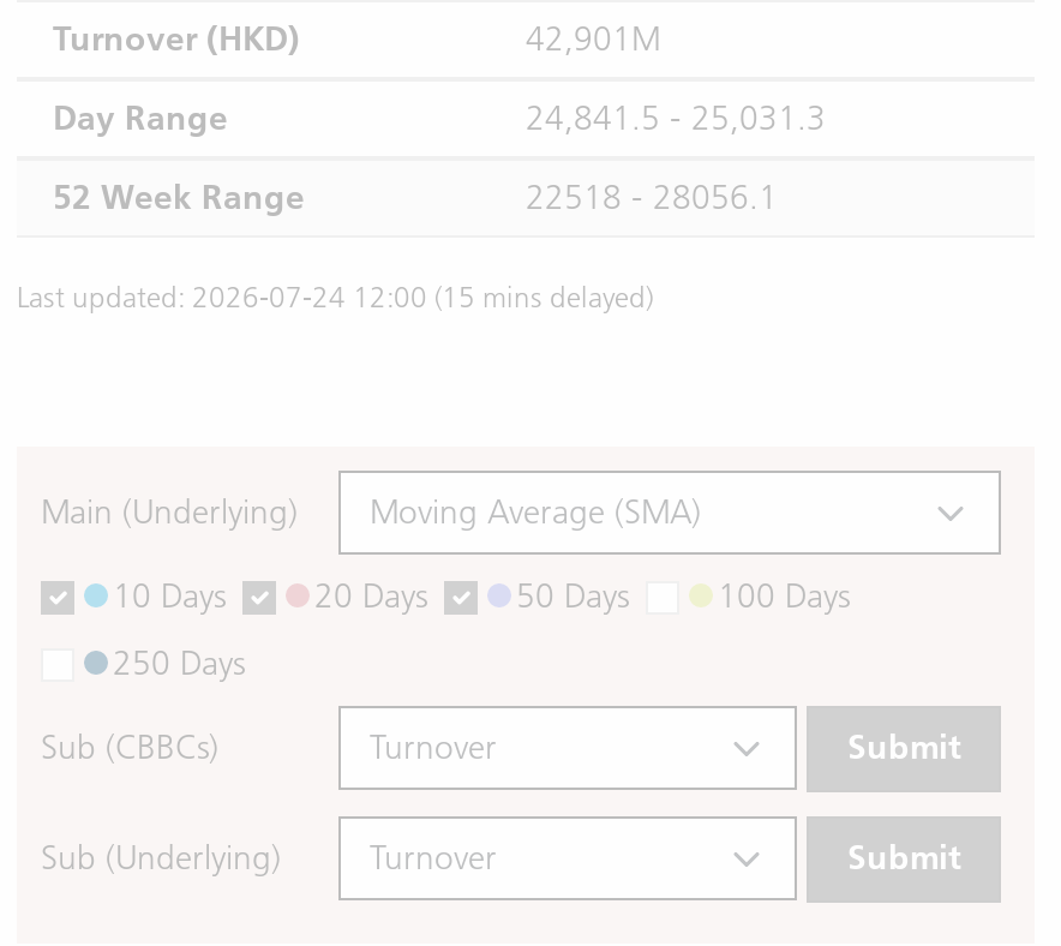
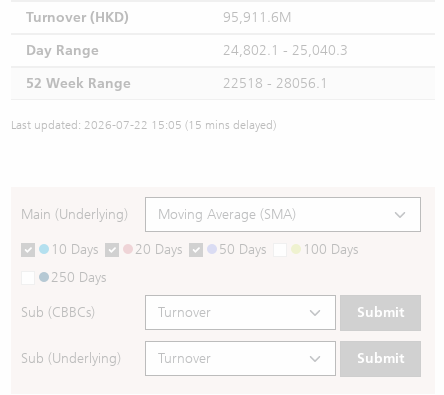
[526,19,660,60] 42,901M -> [223,9,291,26] 95,911.6M
[526,98,826,139] 24,841.5 - 25,031.3 -> [223,42,348,59] 24,802.1 - 25,040.3
[17,281,653,315] Last updated: 2026-07-24 12:00 (15 mins delayed) -> [11,118,276,132] Last updated: 2026-07-22 15:05 (15 mins delayed)

